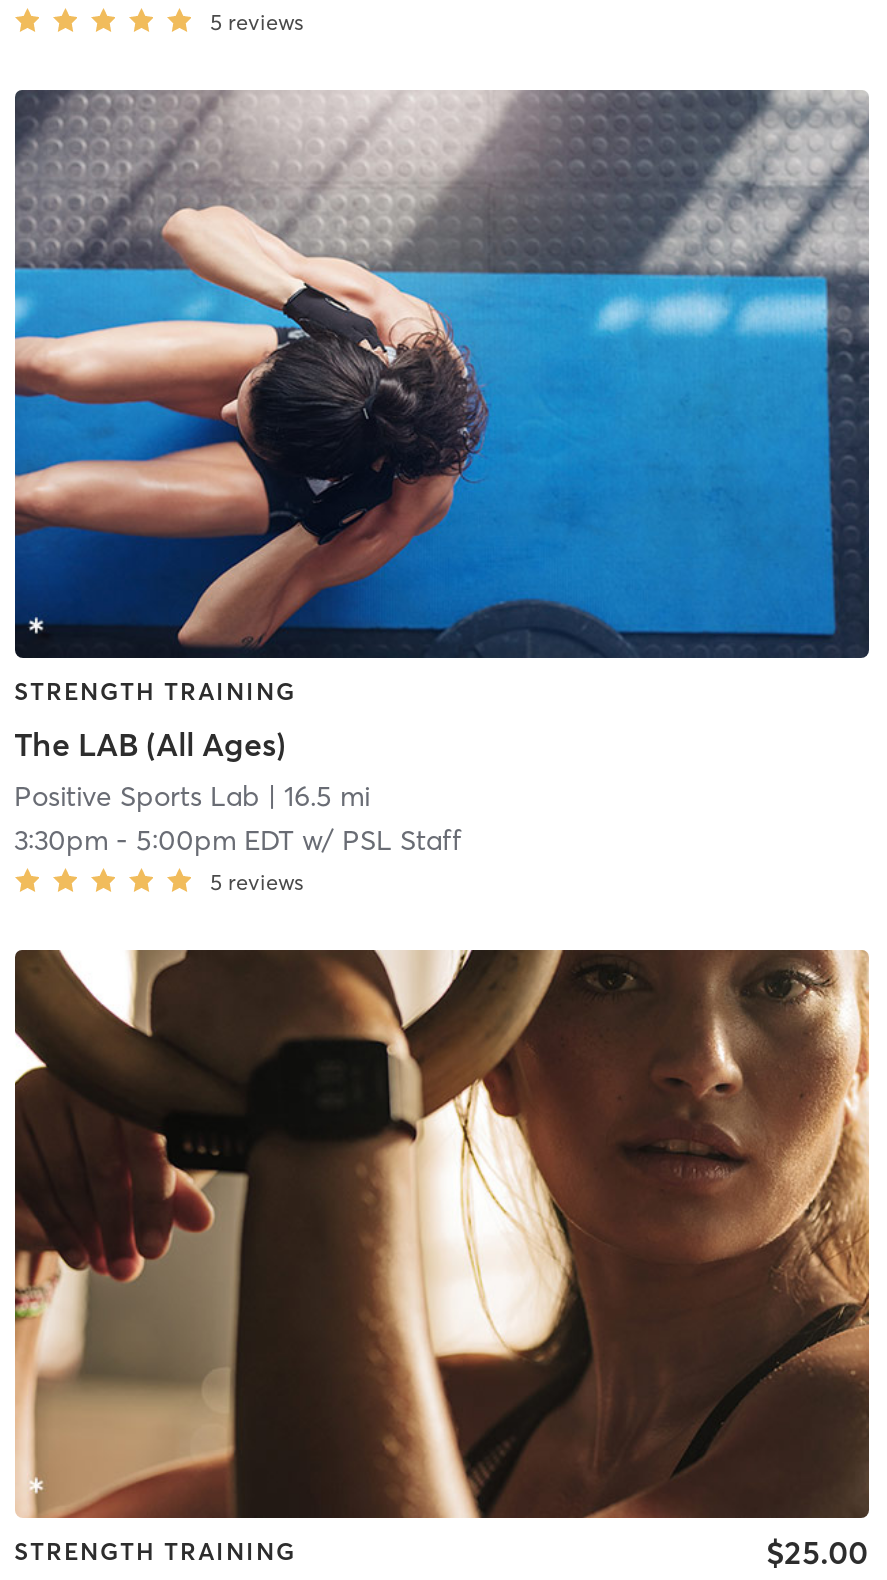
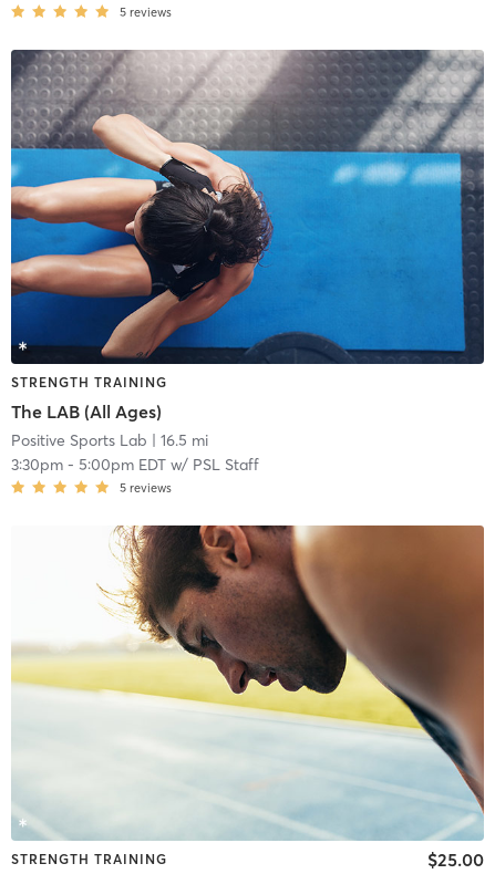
[13,948,871,1520] [image] -> [11,524,485,841] [image]

